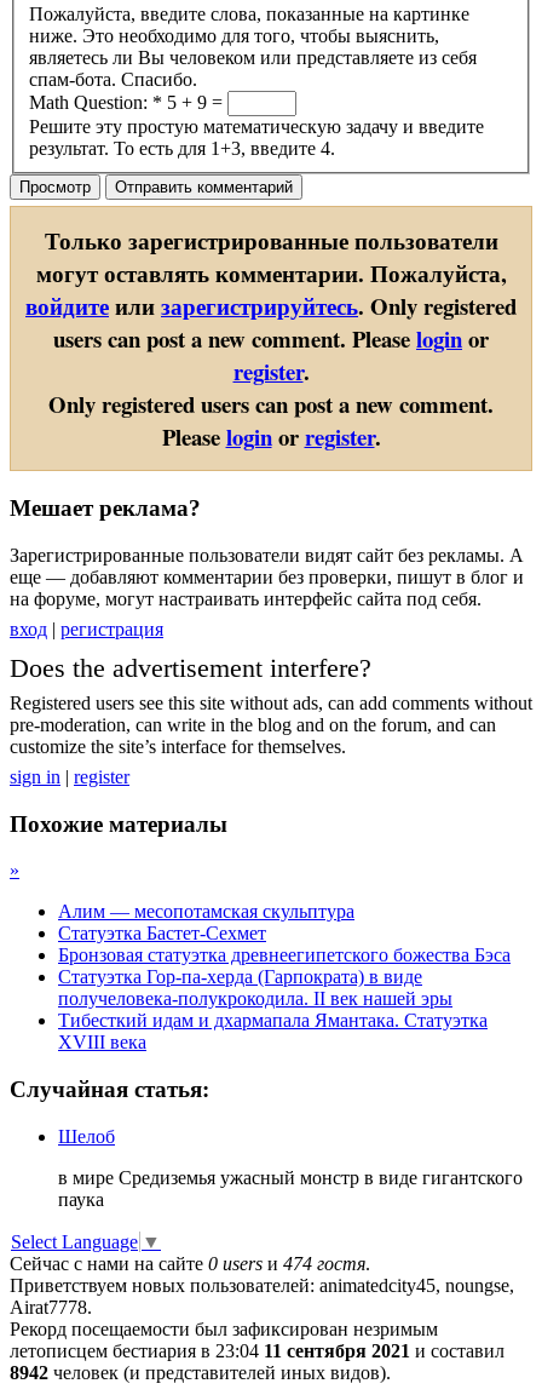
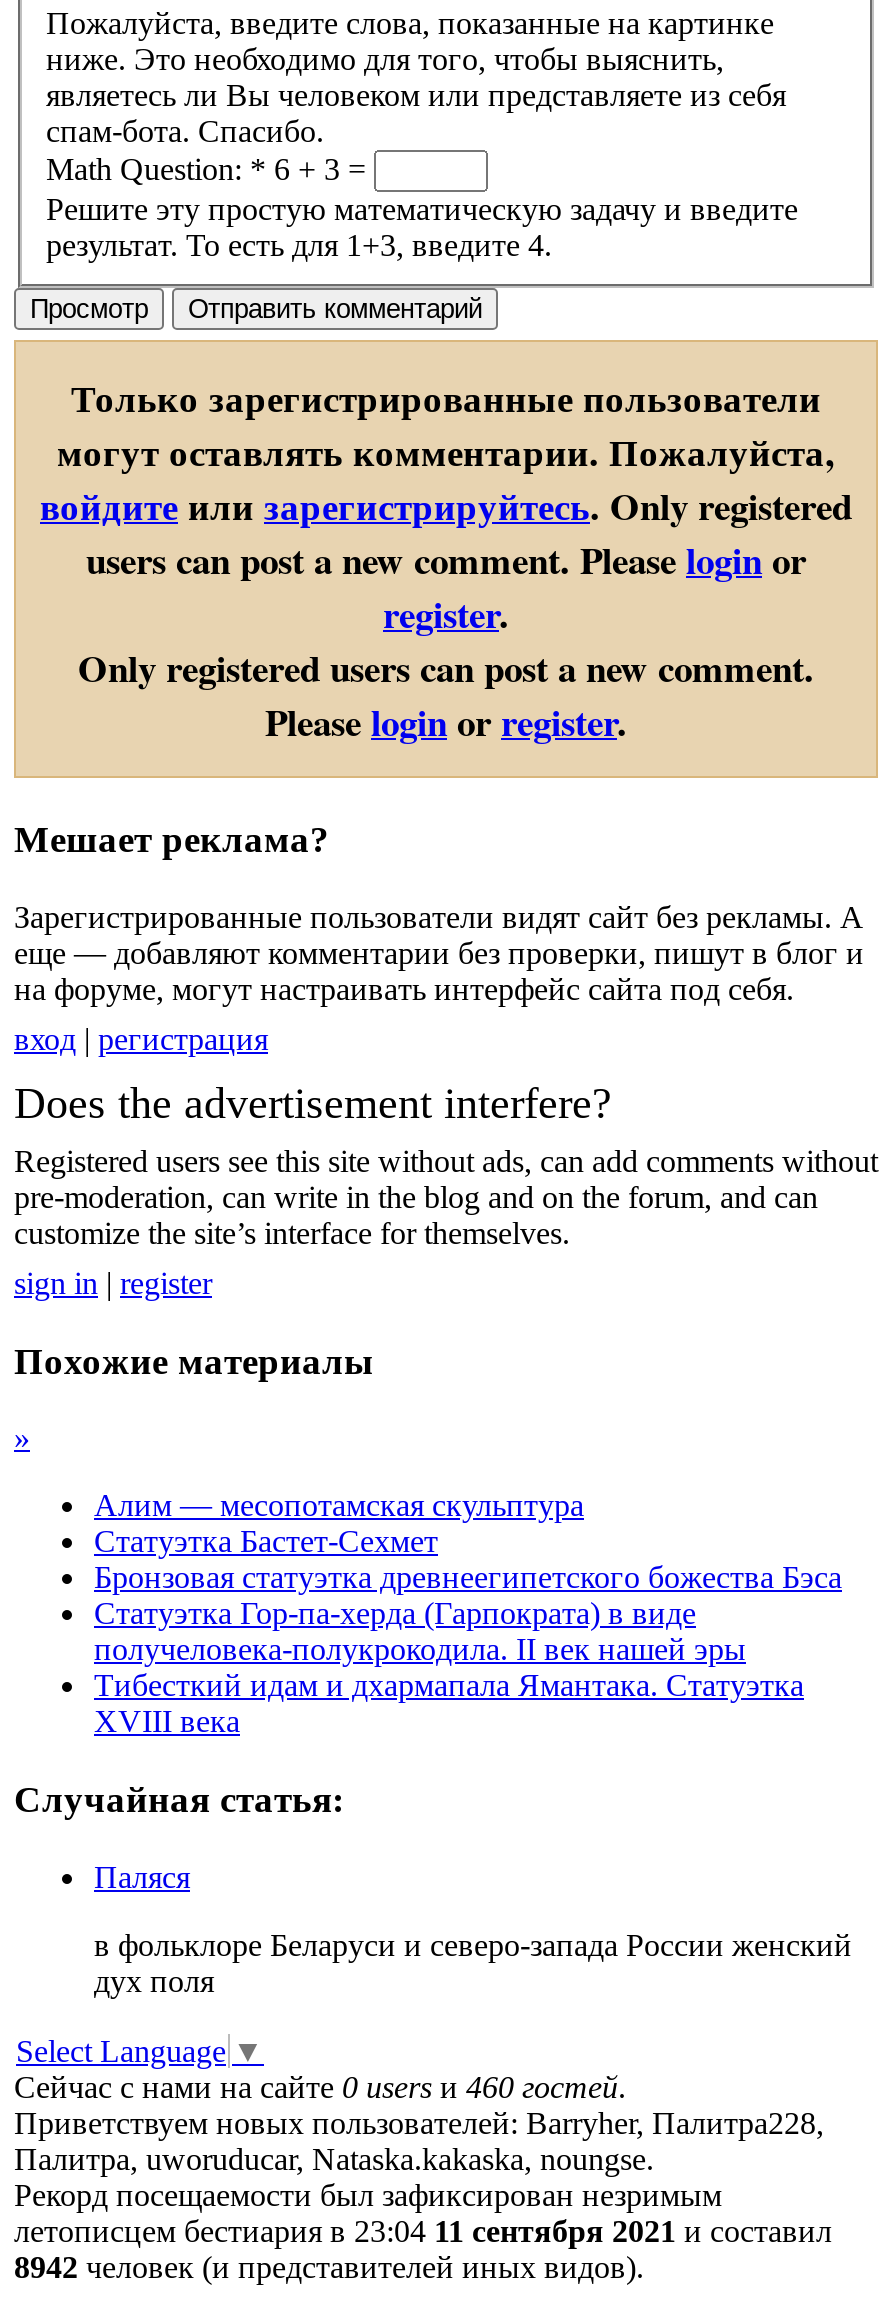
[29,92,227,113] Math Question: * 5 + 9 = -> [46,152,374,186] Math Question: * 6 + 3 =
[58,1126,115,1146] Шелоб -> [94,1859,190,1893] Паляся
[58,1167,523,1209] в мире Средиземья ужасный монстр в виде гигантского | паука -> [94,1927,852,1997] в фольклоре Беларуси и северо-запада России женский | дух поля
[10,1253,514,1317] Сейчас с нами на сайте 0 users и 474 гостя. | Приветствуем новых пользователей: animatedcity45, noungse, | Airat7778. -> [14,2070,824,2176] Сейчас с нами на сайте 0 users и 460 гостей. | Приветствуем новых пользователей: Barryher, Палитра228, | Палитра, uworuducar, Nataska.kakaska, noungse.

